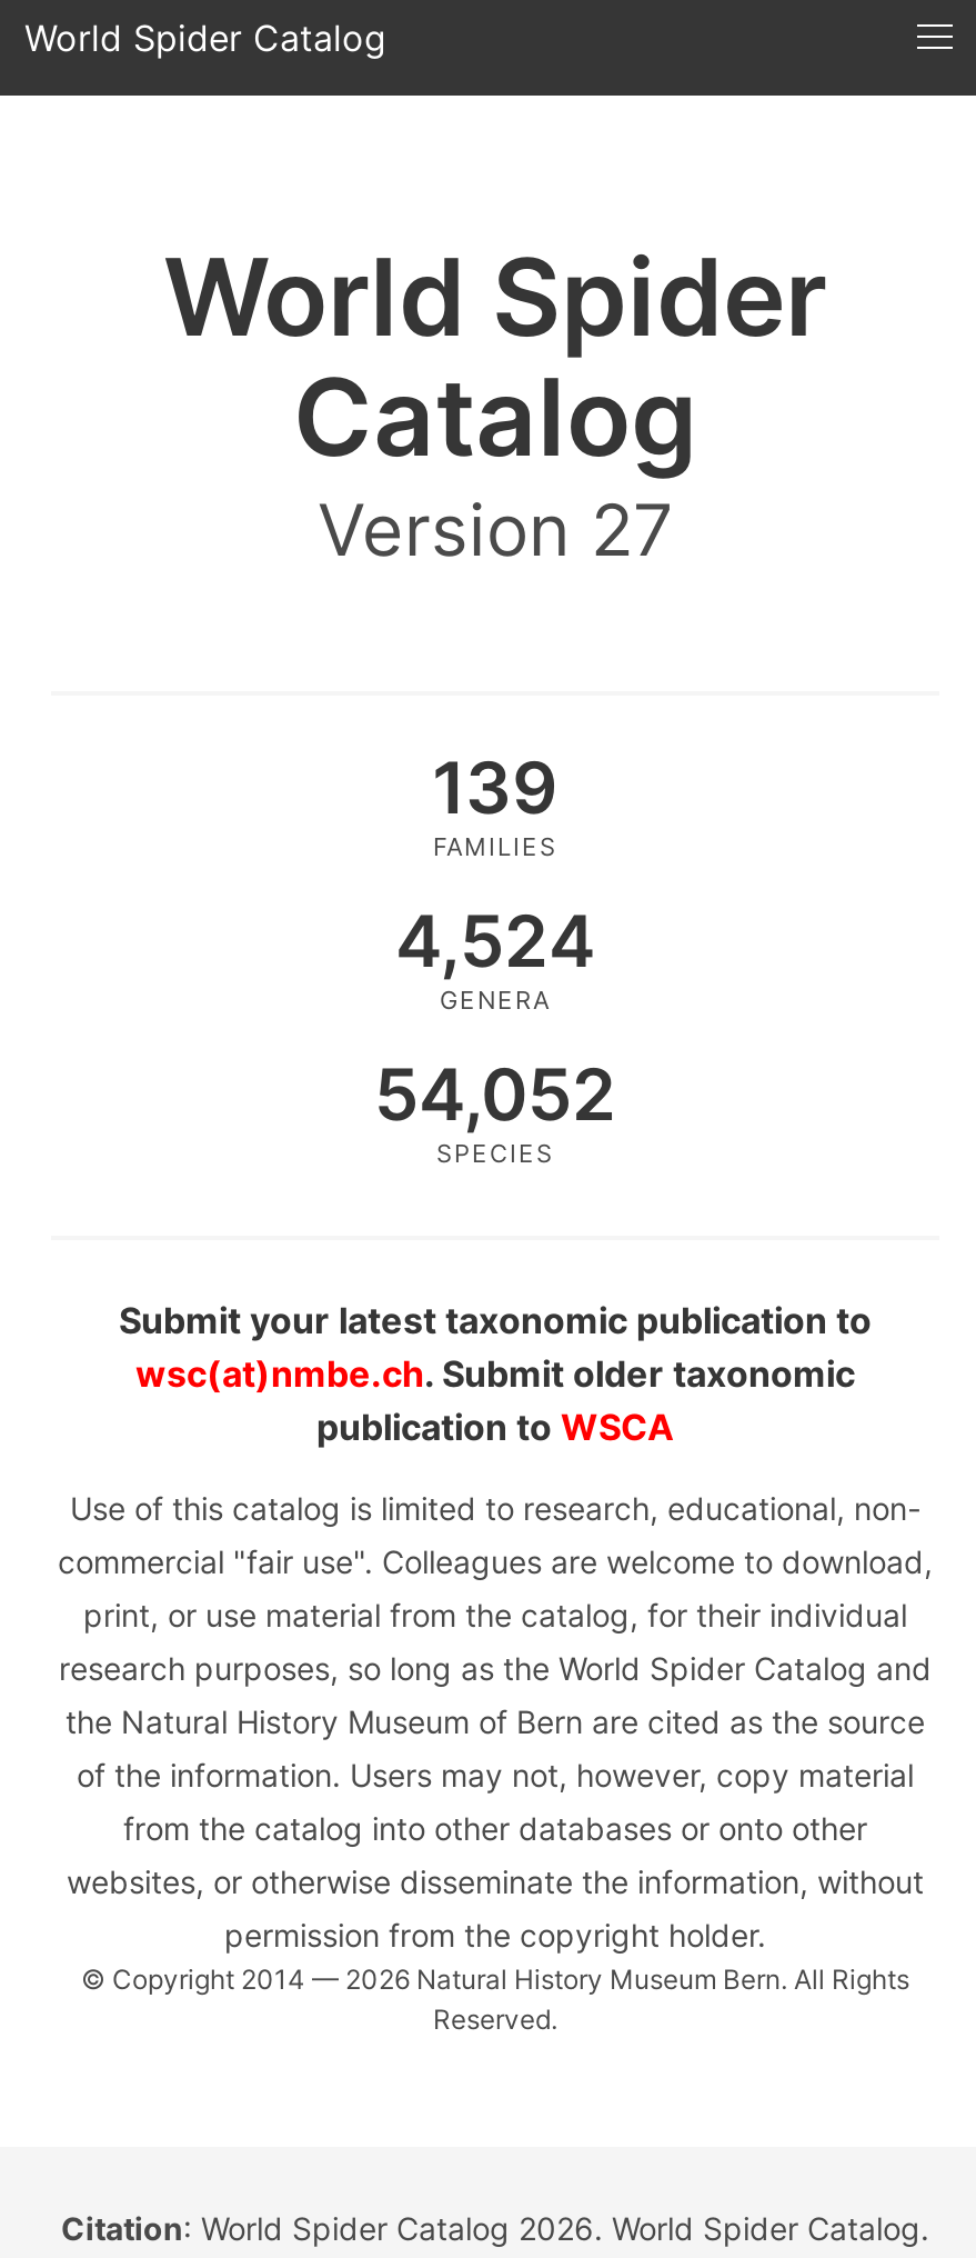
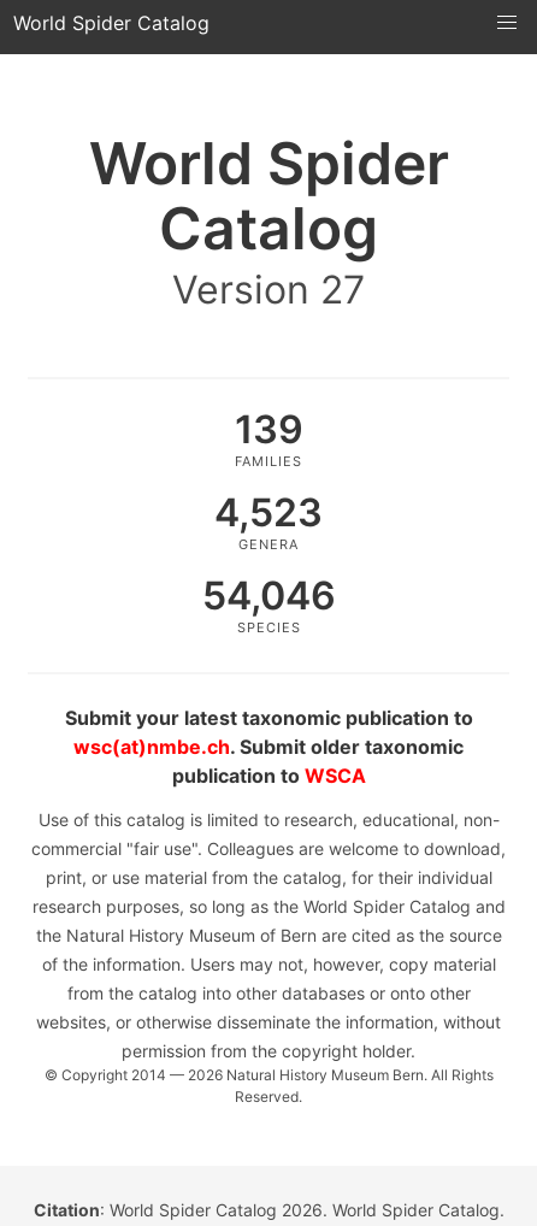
[395,898,595,985] 4,524 -> [214,489,323,536] 4,523
[374,1051,616,1138] 54,052 -> [202,572,335,619] 54,046

